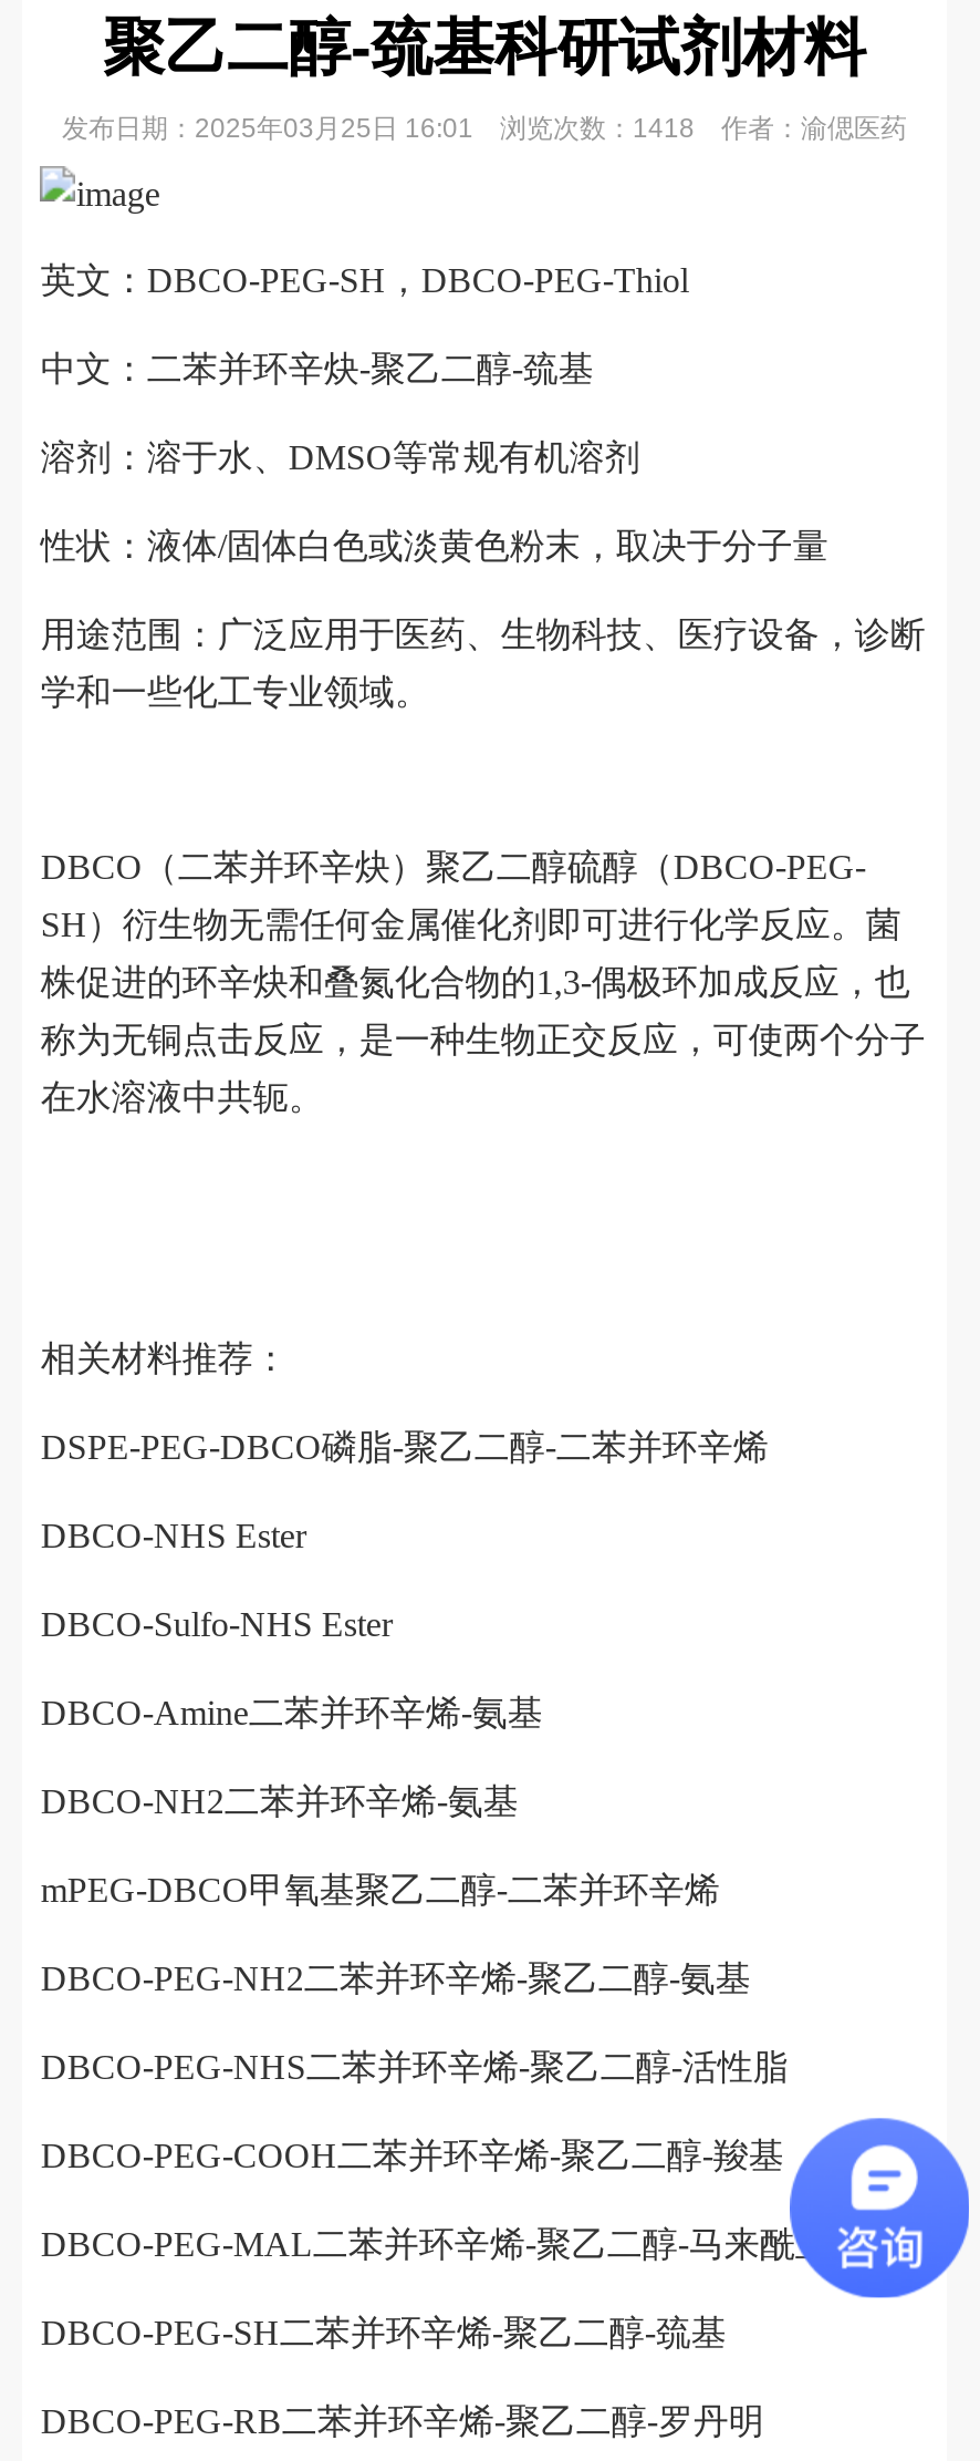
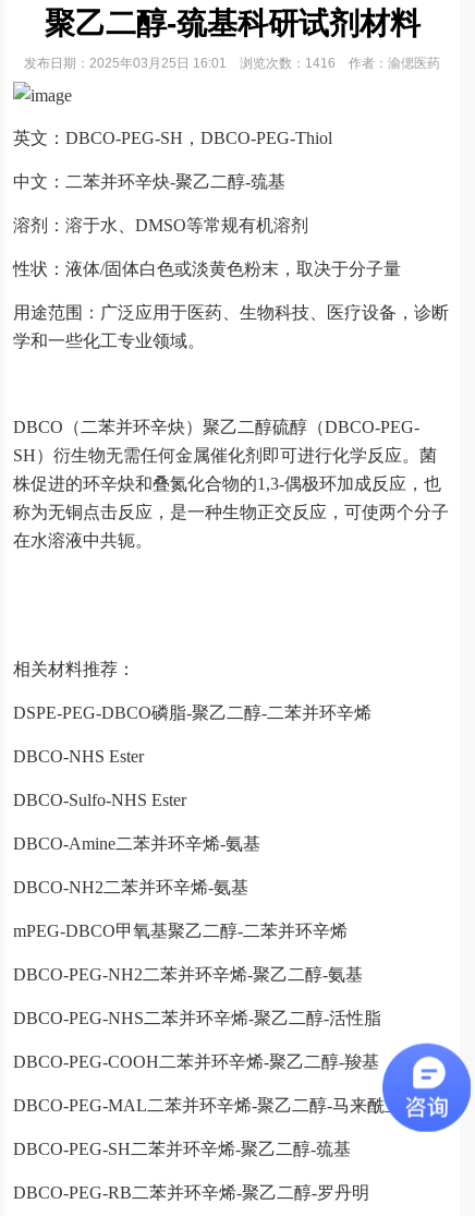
[62,112,907,143] 发布日期：2025年03月25日 16:01浏览次数：1418作者：渝偲医药 -> [24,55,440,70] 发布日期：2025年03月25日 16:01浏览次数：1416作者：渝偲医药

